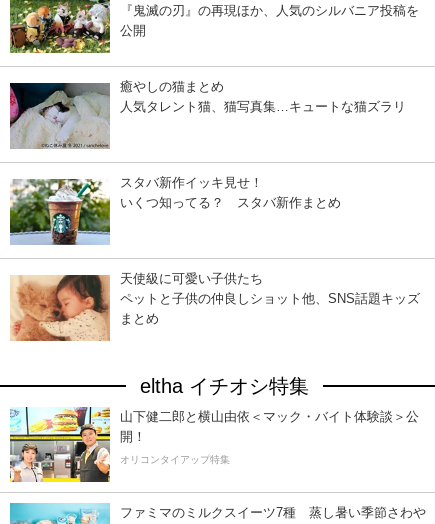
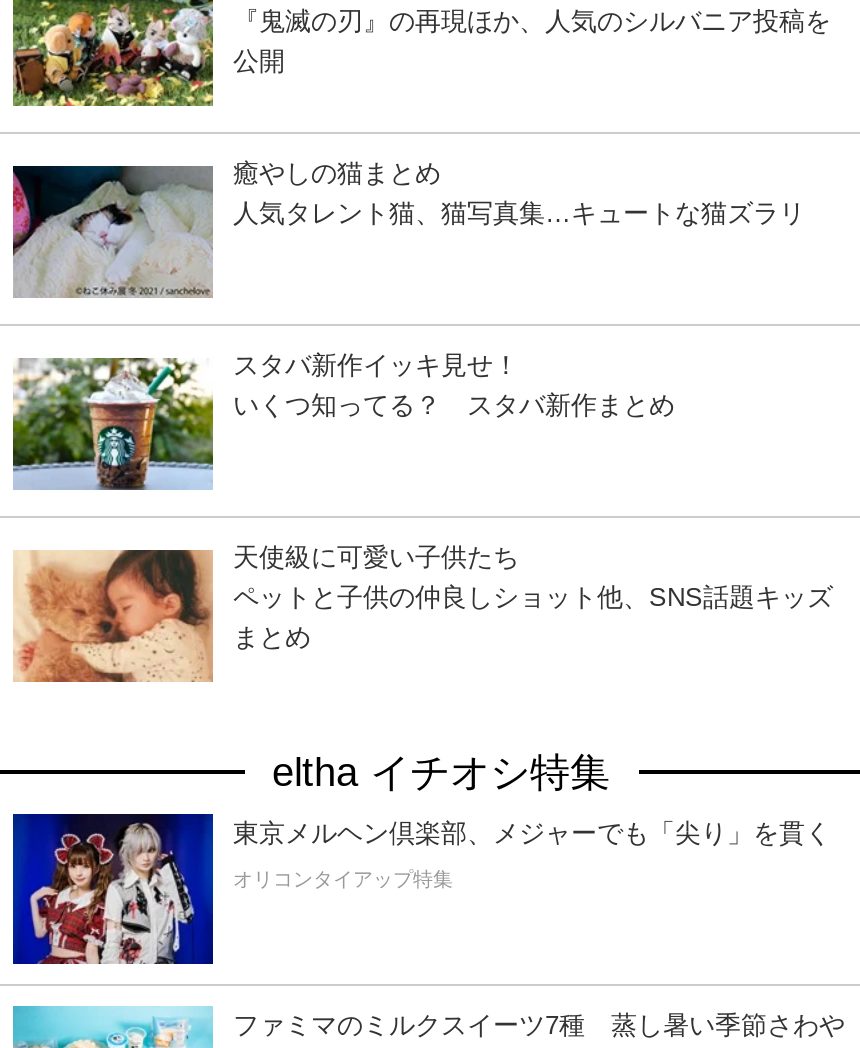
[9,407,419,483] [image] | 山下健二郎と横山由依＜マック・バイト体験談＞公 | 開！ -> [11,812,831,966] [image] | 東京メルヘン倶楽部、メジャーでも「尖り」を貫く
moved [120,454,230,465] -> [233,869,453,891]: オリコンタイアップ特集

